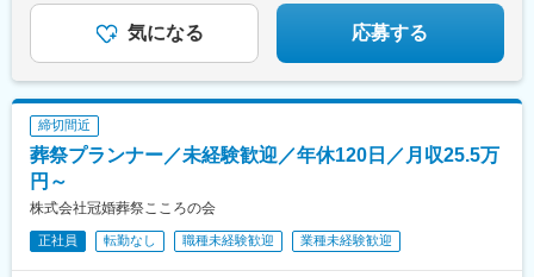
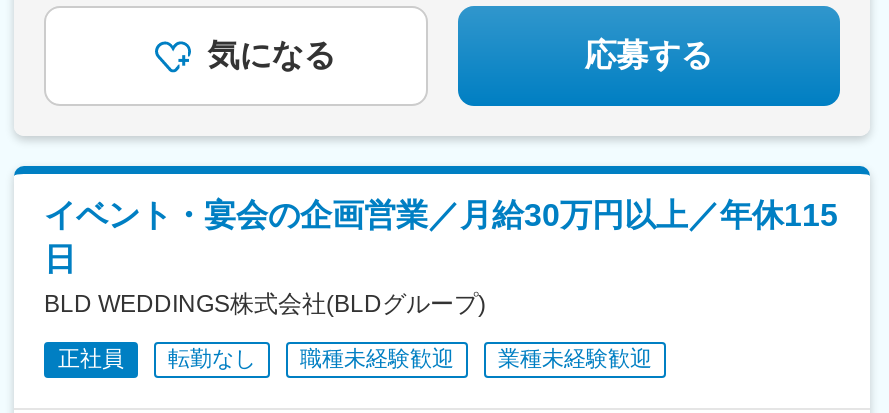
[30,117,499,216] 締切間近 | 葬祭プランナー／未経験歓迎／年休120日／月収25.5万 | 円～ | 株式会社冠婚葬祭こころの会 -> [44,197,838,317] イベント・宴会の企画営業／月給30万円以上／年休115 | 日 | BLD WEDDINGS株式会社(BLDグループ)

